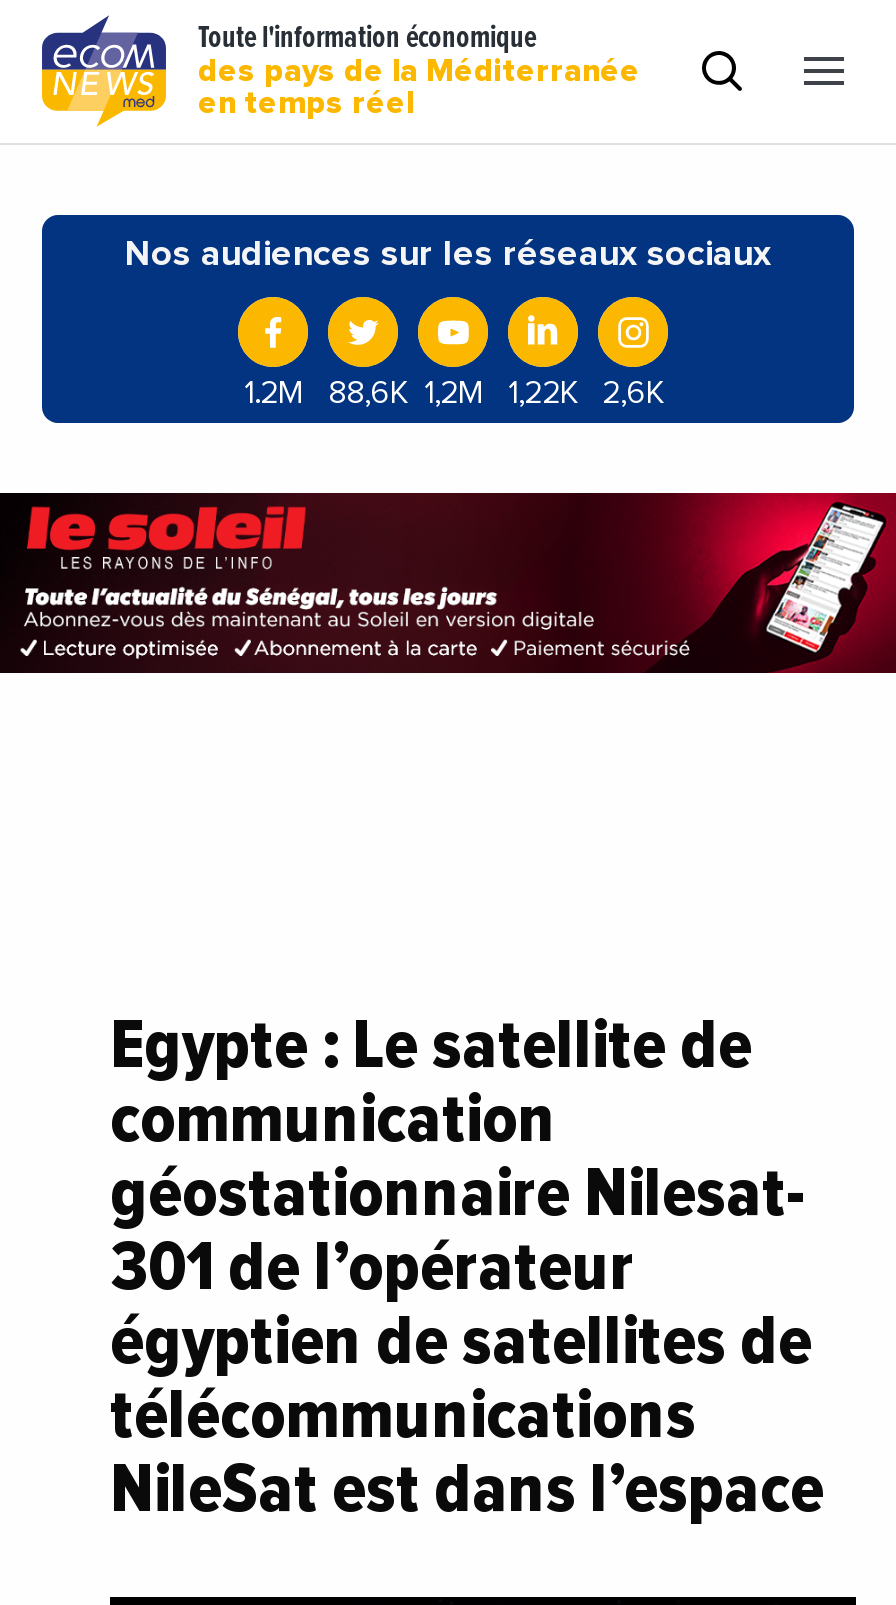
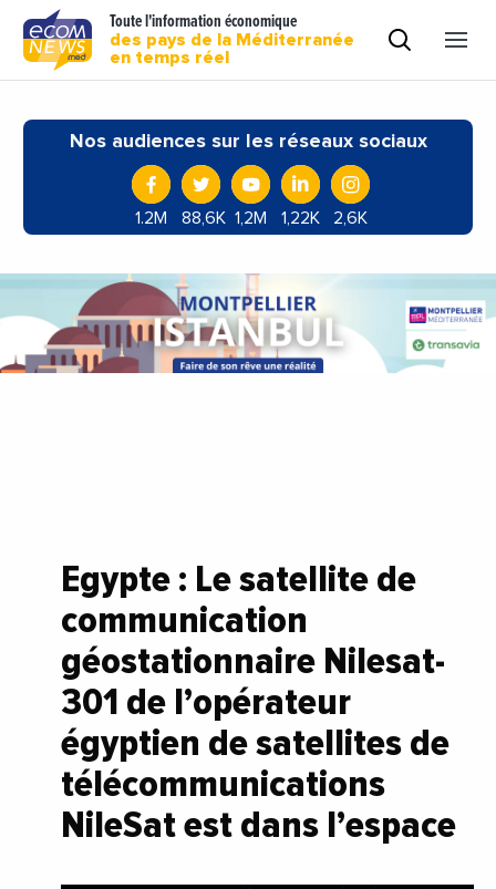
[6,491,890,675] [image] -> [3,273,493,374] [image]

